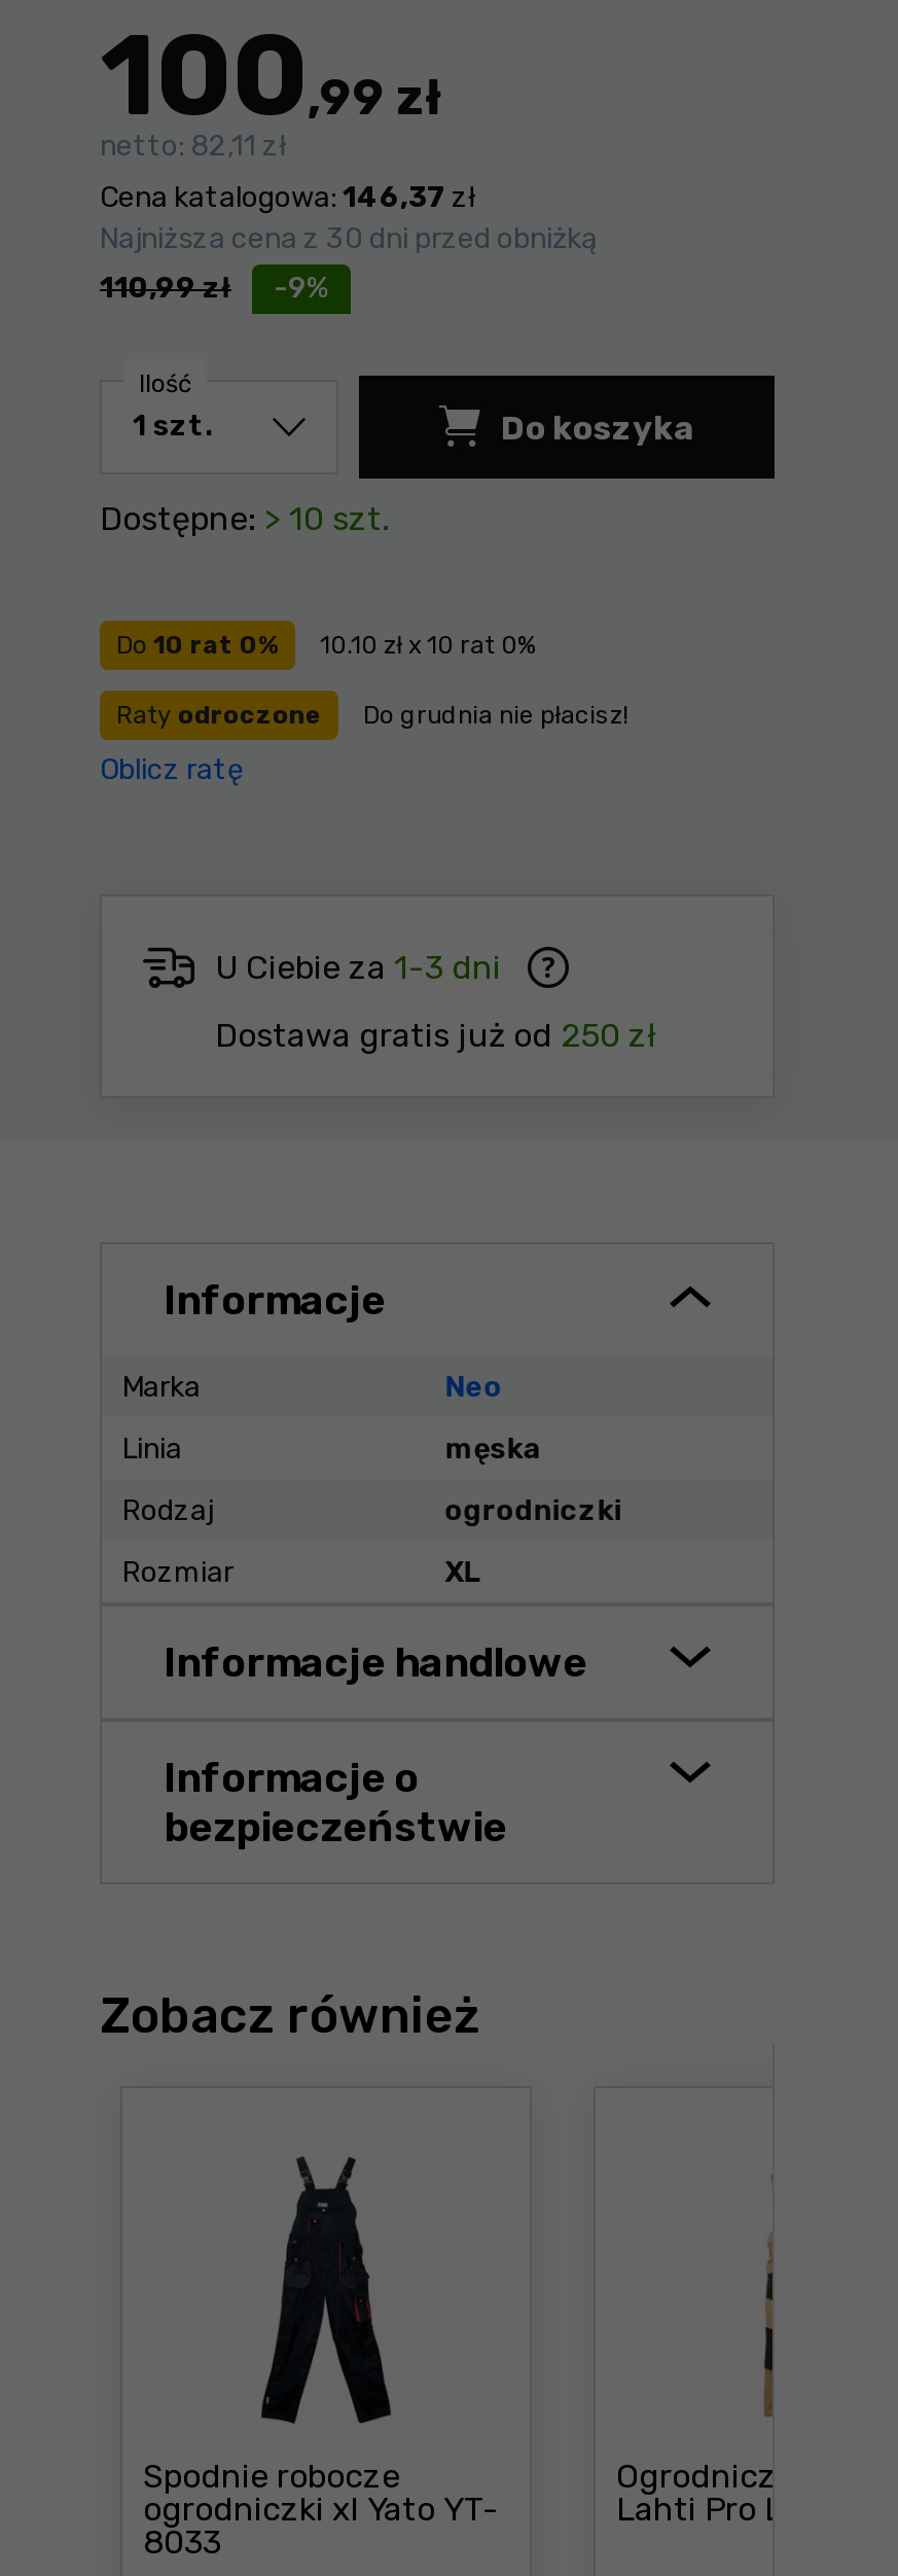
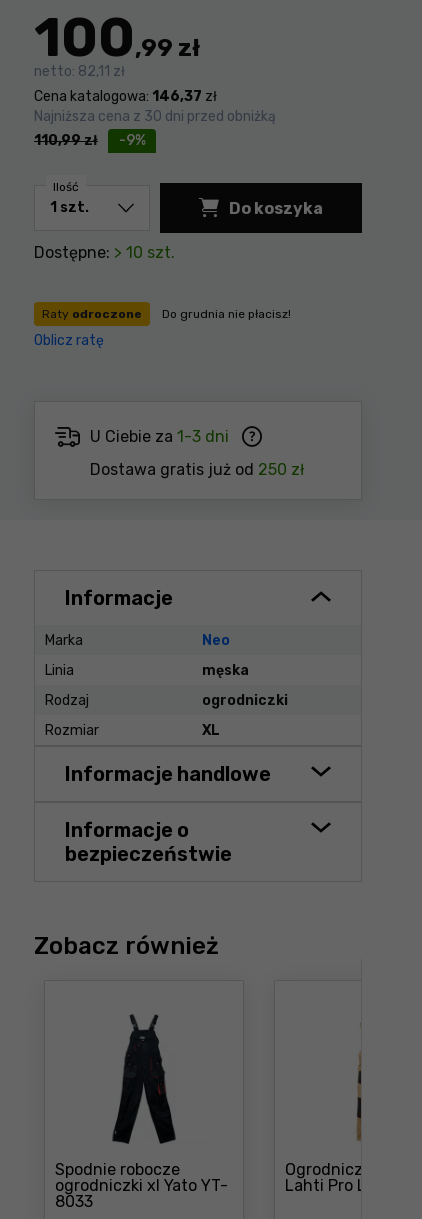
[116,631,536,660] Do 10 rat 0% | 10.10 zł x 10 rat 0% -> none

